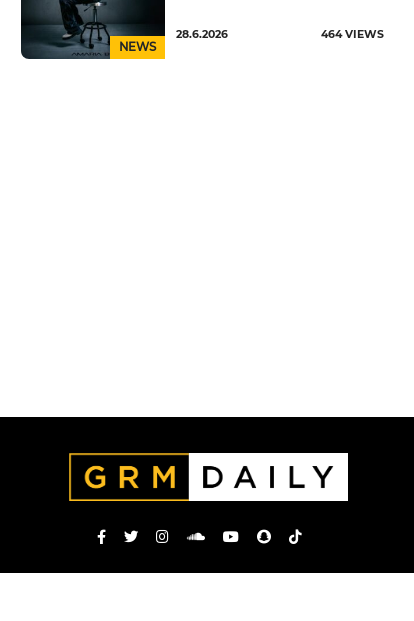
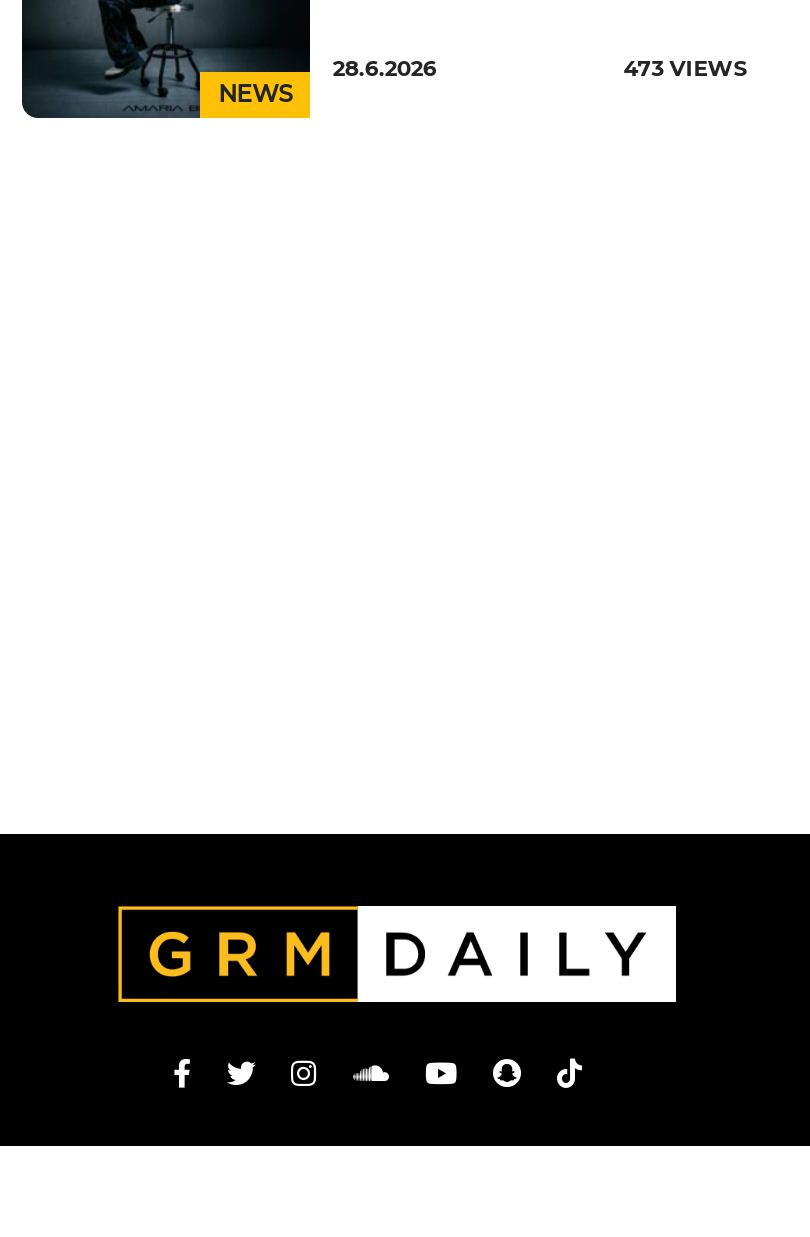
[321,28,384,41] 464 VIEWS -> [624,55,748,81] 473 VIEWS

